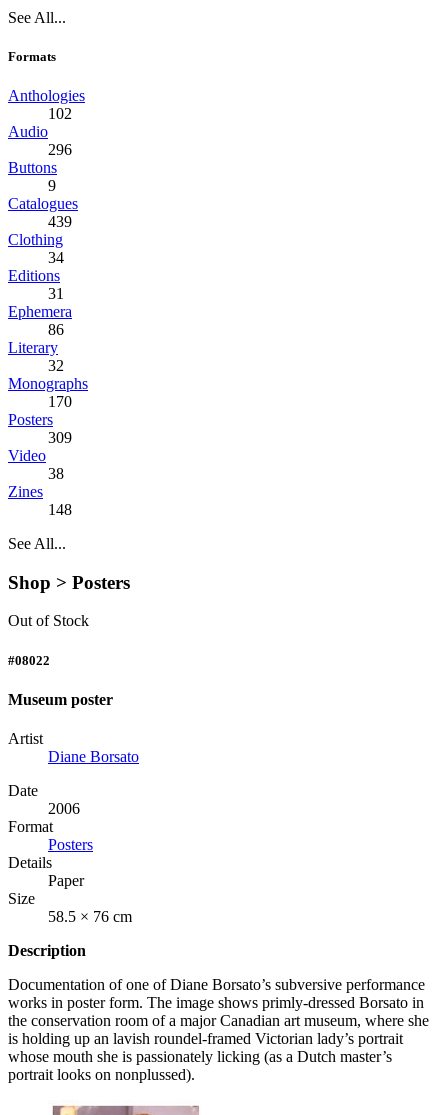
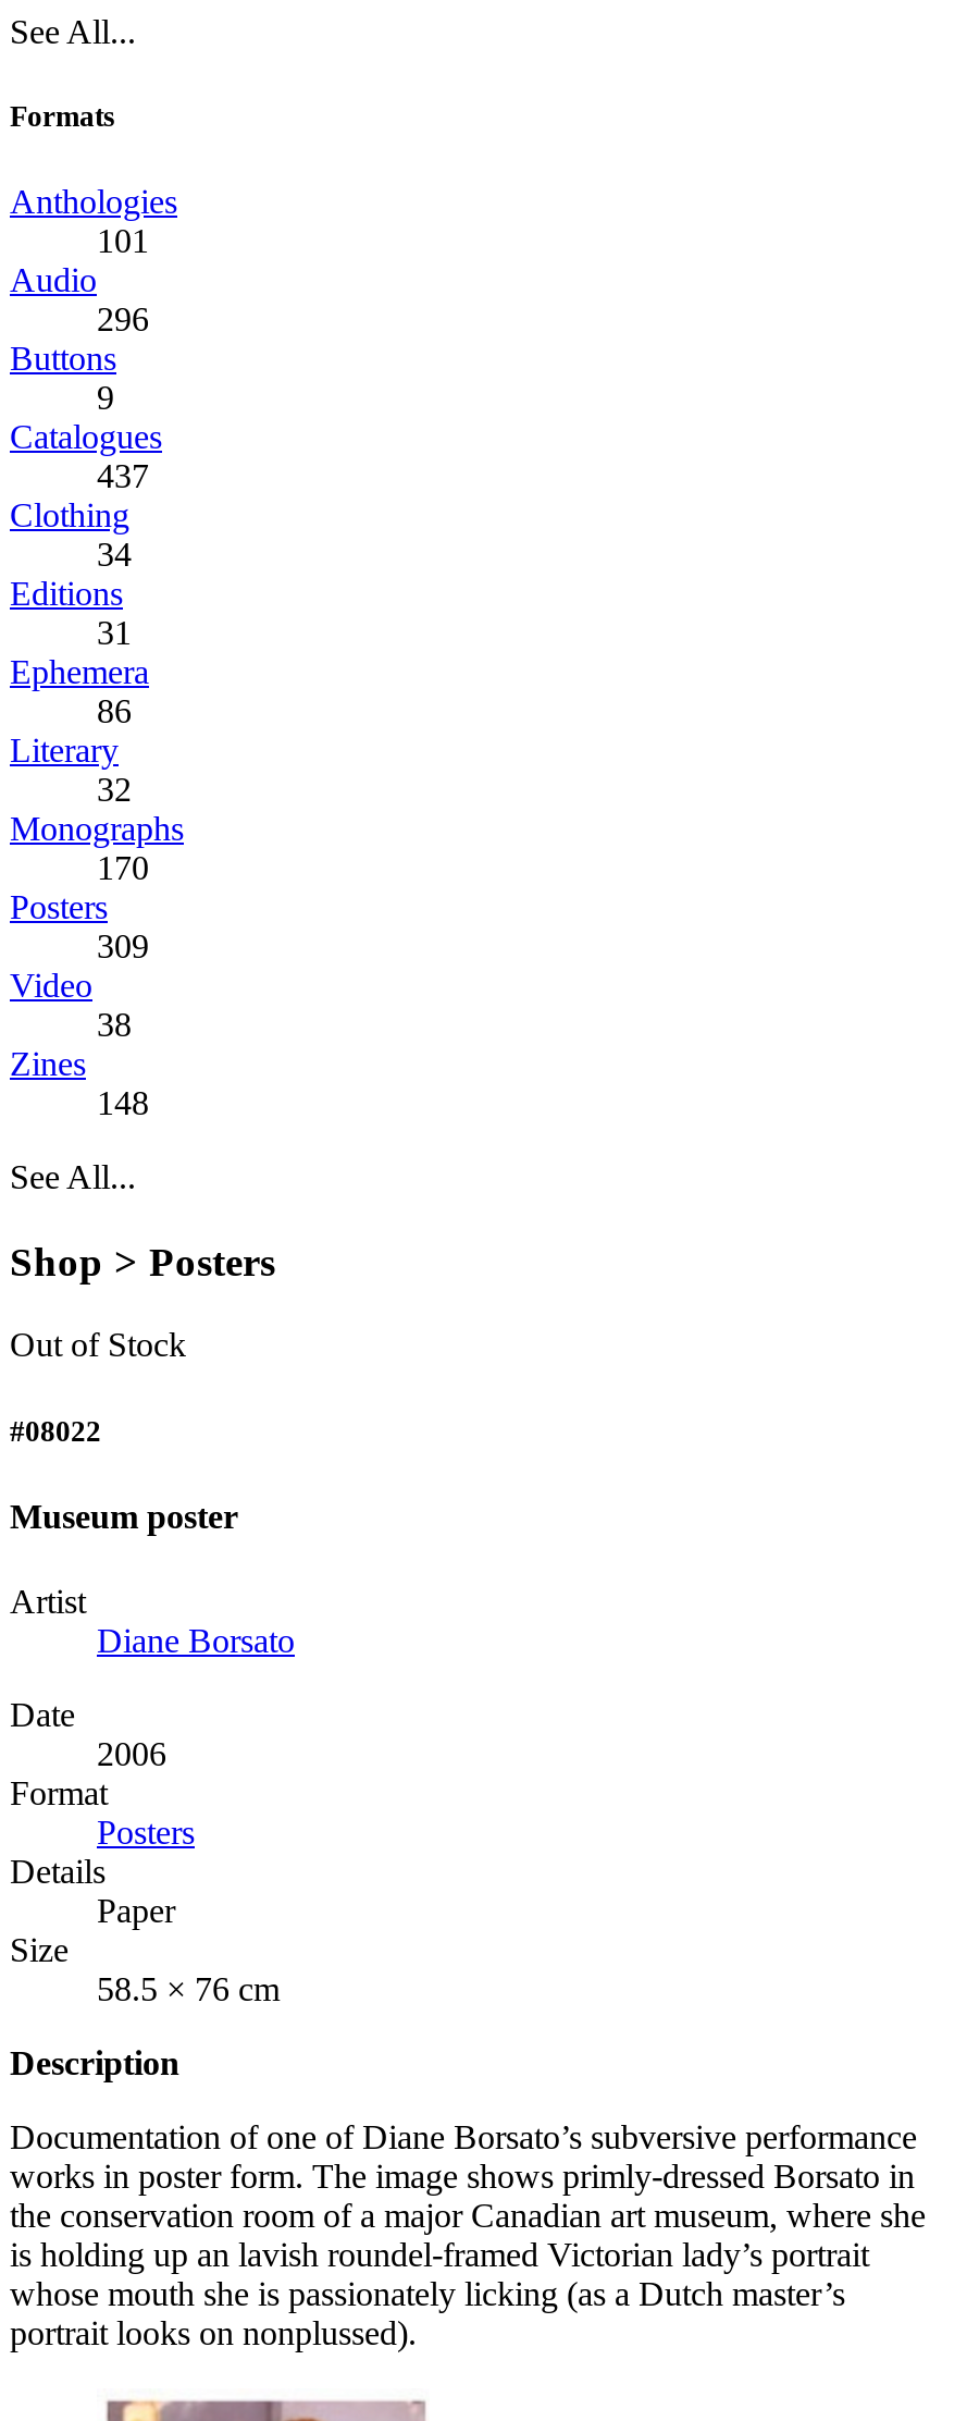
[48,105,72,122] 102 -> [97,222,149,259] 101
[48,213,72,230] 439 -> [97,457,149,494] 437

